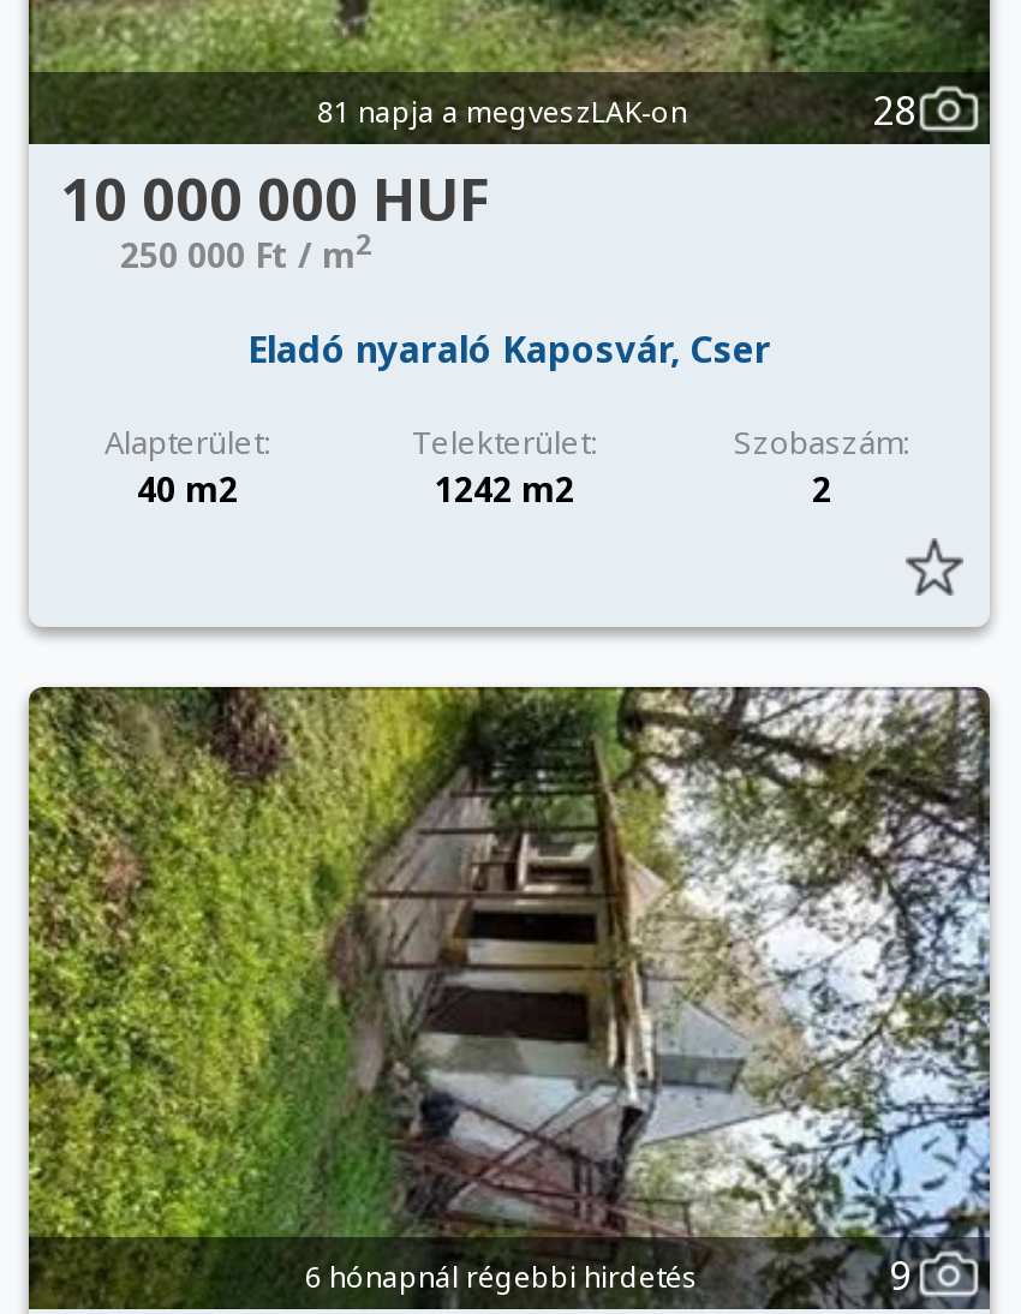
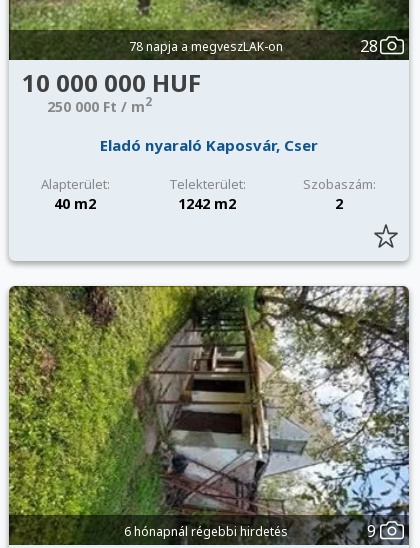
[317,91,687,132] 81 napja a megveszLAK-on -> [129,38,283,55] 78 napja a megveszLAK-on

